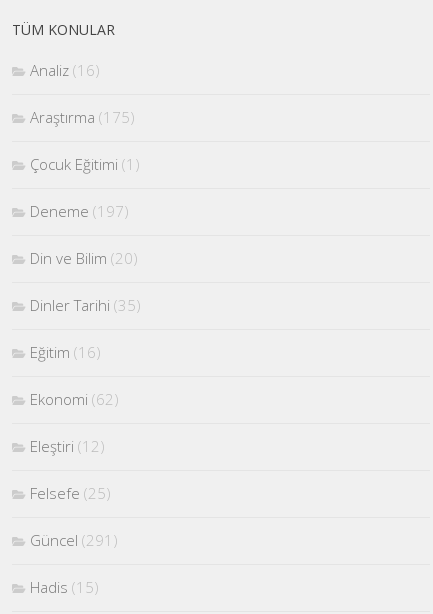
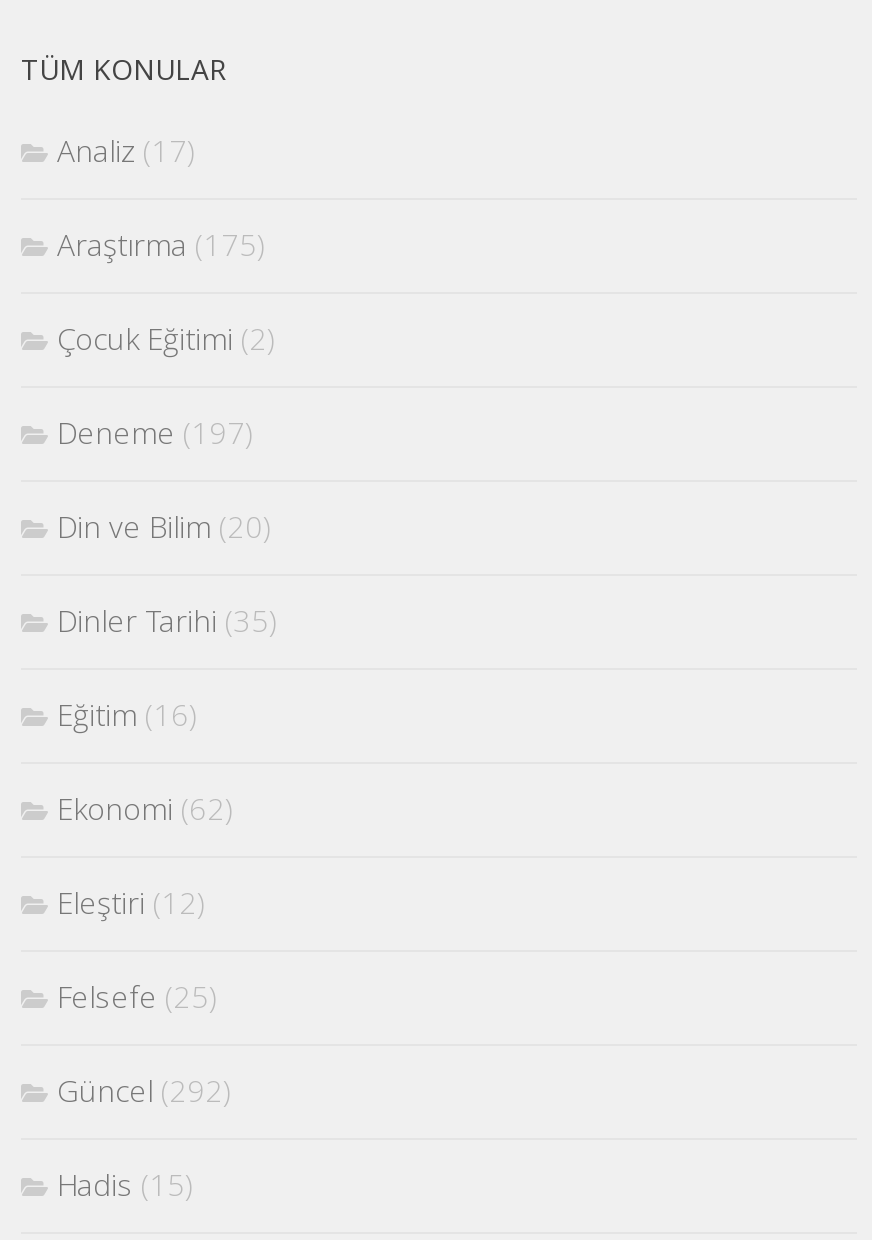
[30,60,100,80] Analiz (16) -> [57,130,197,170] Analiz (17)
[30,154,140,174] Çocuk Eğitimi (1) -> [57,318,277,358] Çocuk Eğitimi (2)
[30,530,118,550] Güncel (291) -> [57,1070,233,1110] Güncel (292)

